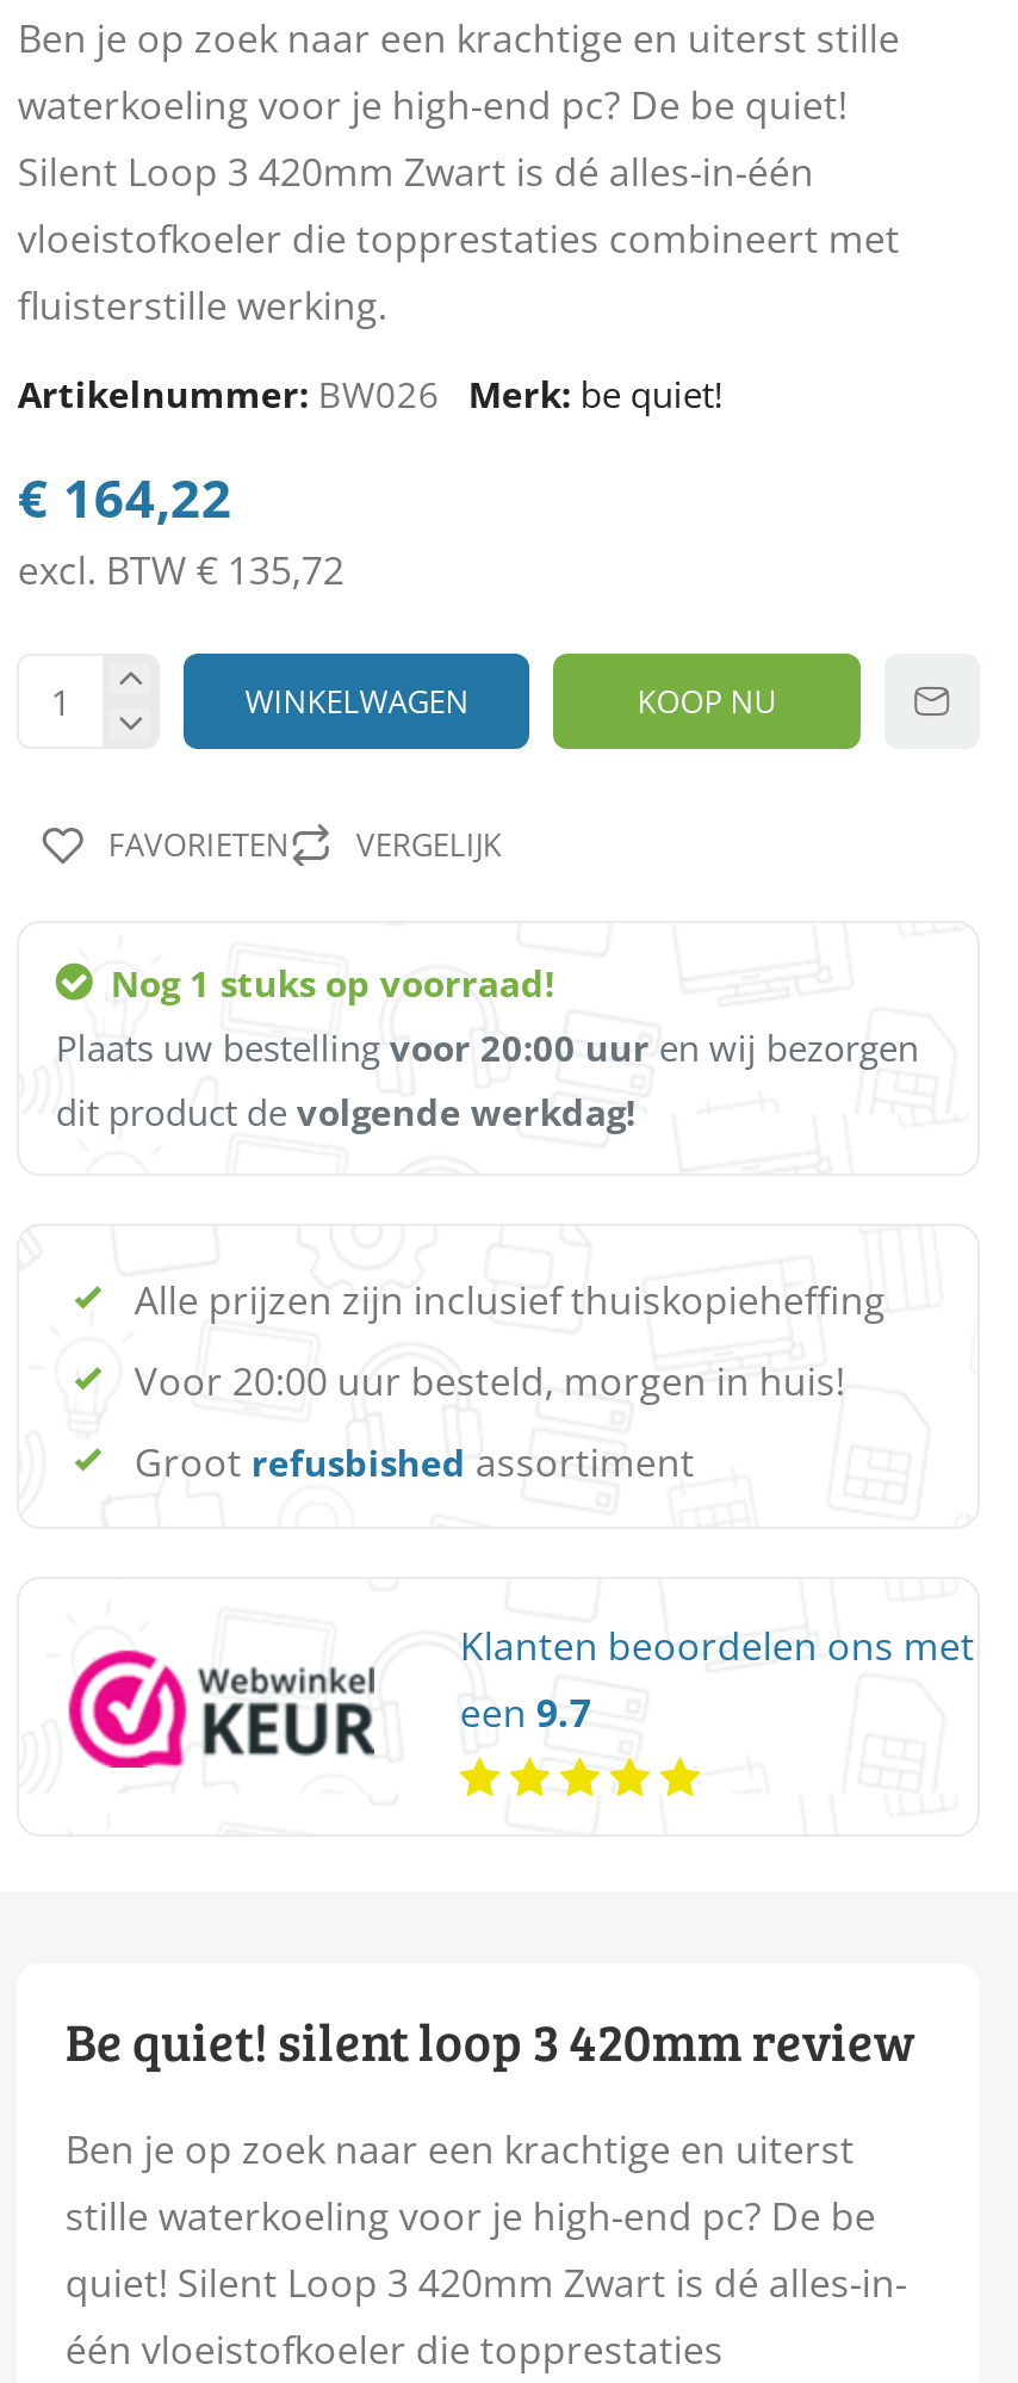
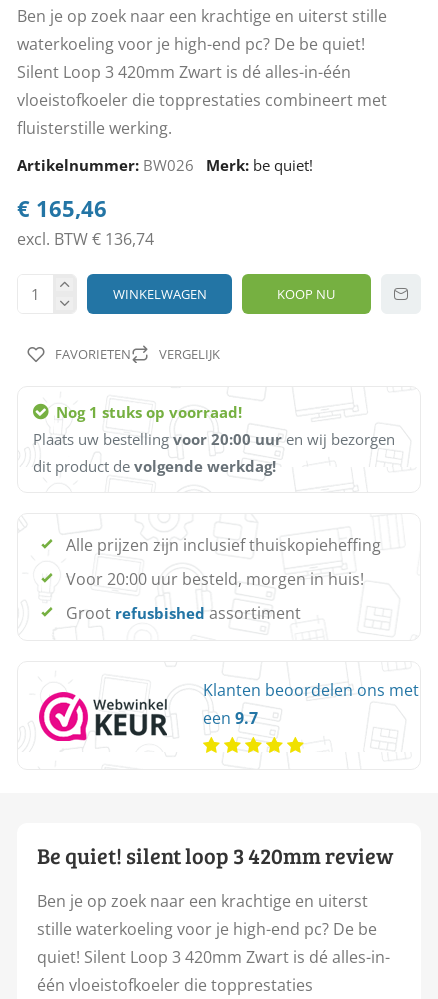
[18,461,232,532] € 164,22 -> [17,193,107,223] € 165,46
[18,544,344,597] excl. BTW € 135,72 -> [17,228,154,250] excl. BTW € 136,74

